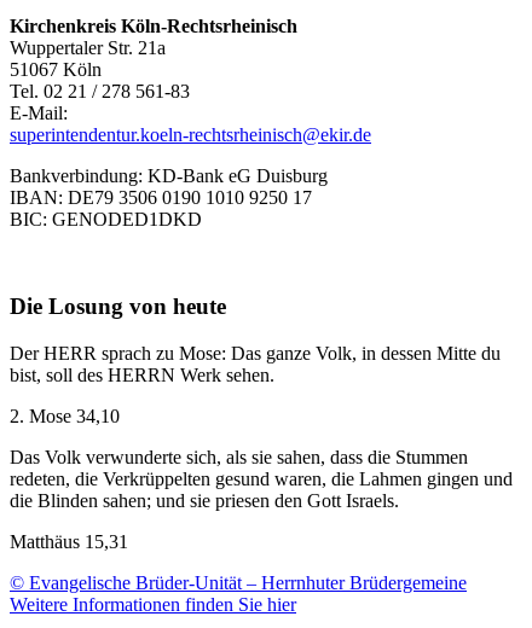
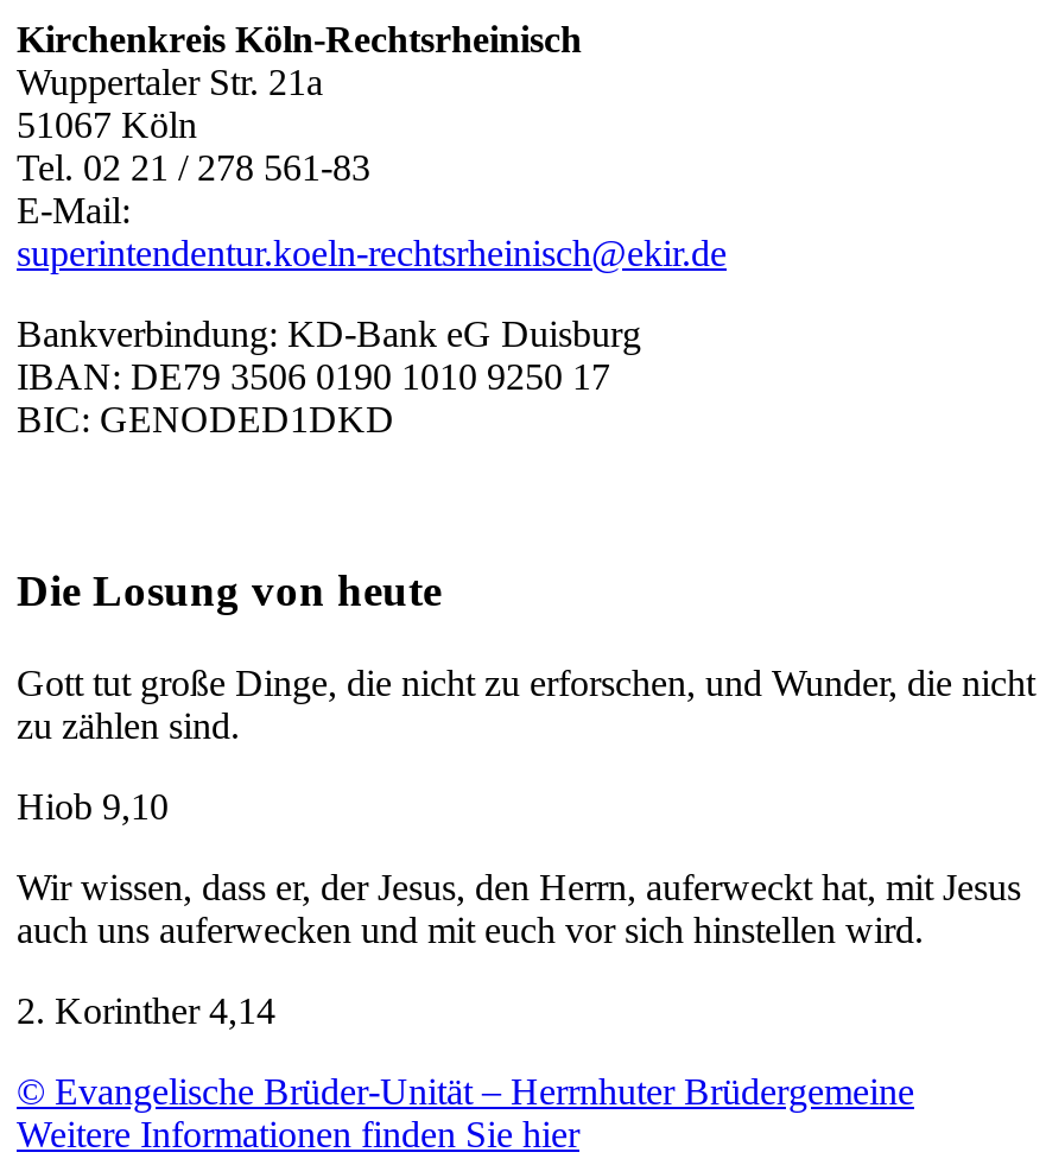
[10,343,501,385] Der HERR sprach zu Mose: Das ganze Volk, in dessen Mitte du | bist, soll des HERRN Werk sehen. -> [17,663,1035,746] Gott tut große Dinge, die nicht zu erforschen, und Wunder, die nicht | zu zählen sind.
[10,406,120,426] 2. Mose 34,10 -> [17,786,169,827] Hiob 9,10
[10,447,513,511] Das Volk verwunderte sich, als sie sahen, dass die Stummen | redeten, die Verkrüppelten gesund waren, die Lahmen gingen und | die Blinden sahen; und sie priesen den Gott Israels. -> [17,867,1021,950] Wir wissen, dass er, der Jesus, den Herrn, auferweckt hat, mit Jesus | auch uns auferwecken und mit euch vor sich hinstellen wird.
[10,531,128,552] Matthäus 15,31 -> [17,990,275,1031] 2. Korinther 4,14

